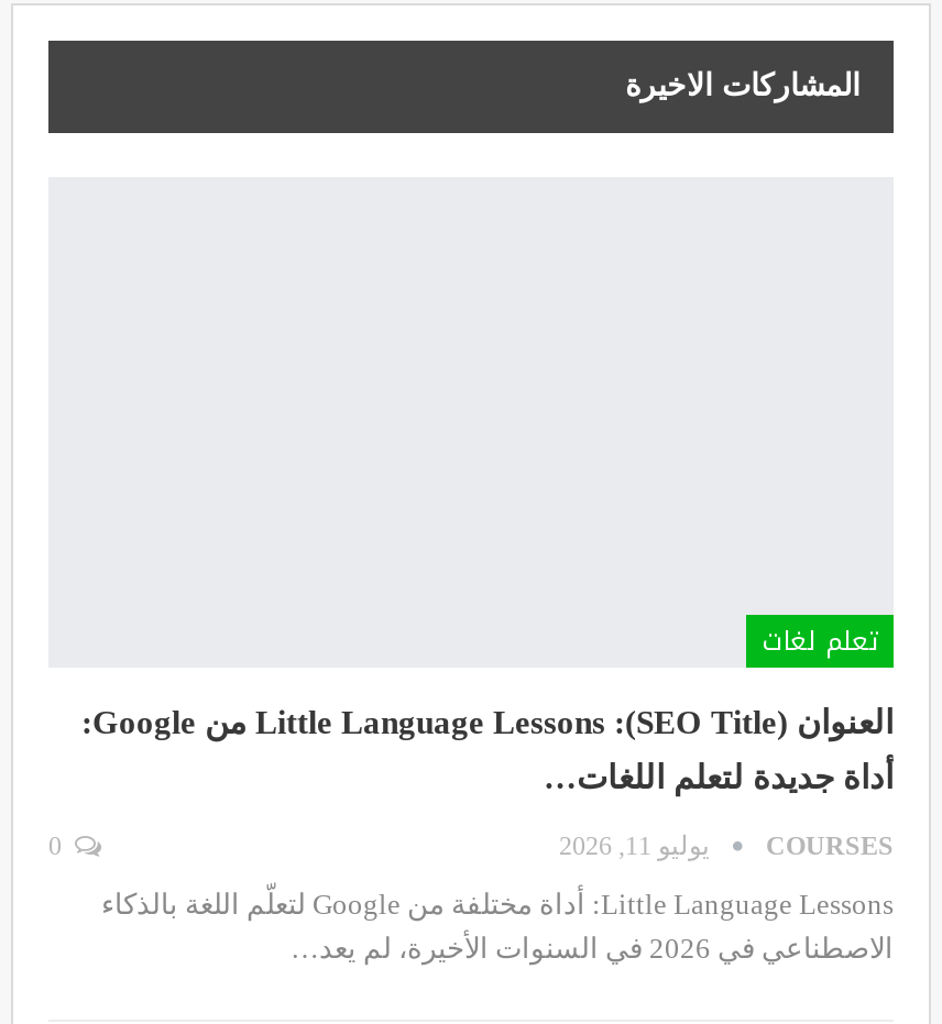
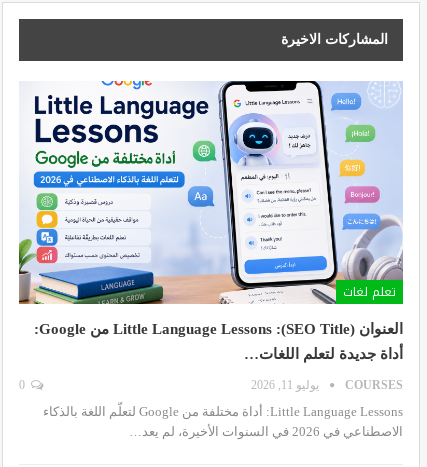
none -> [18,80,403,305] [image]

